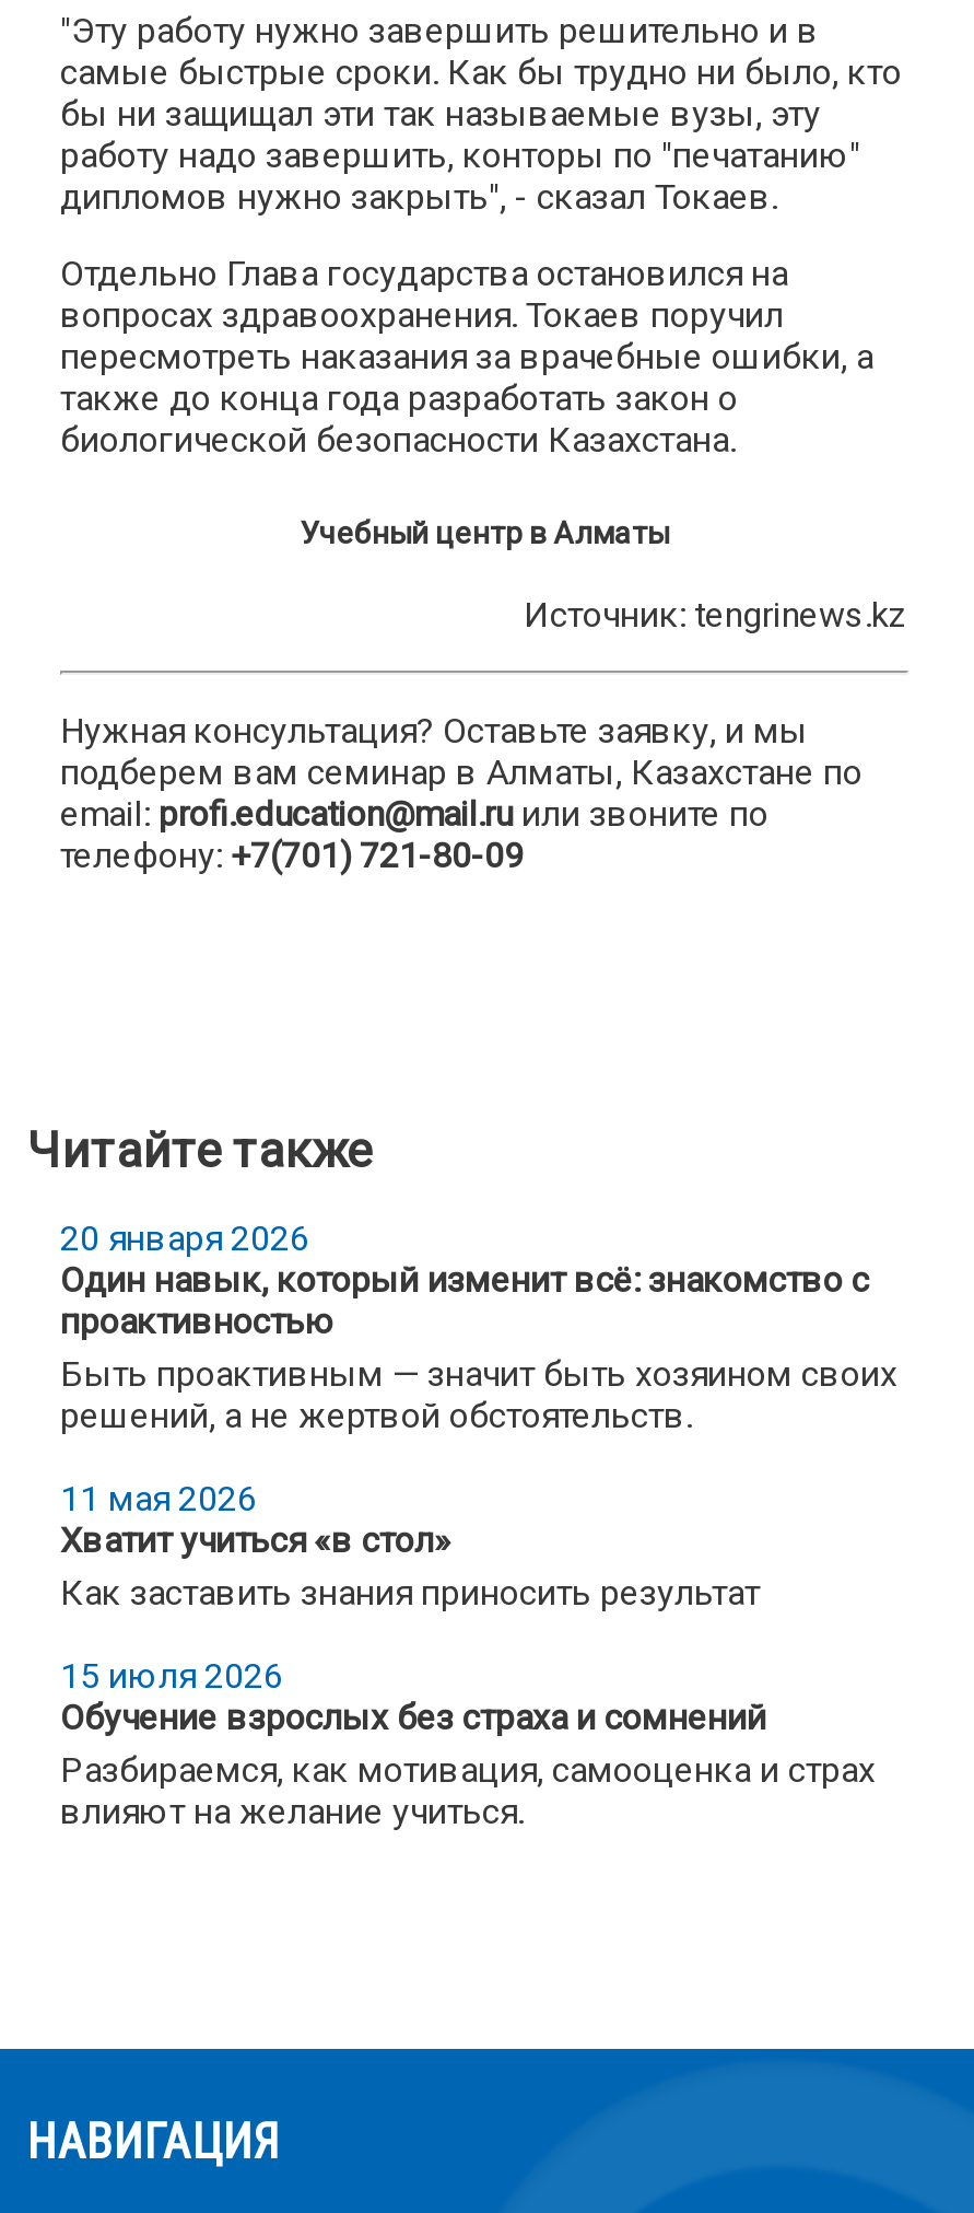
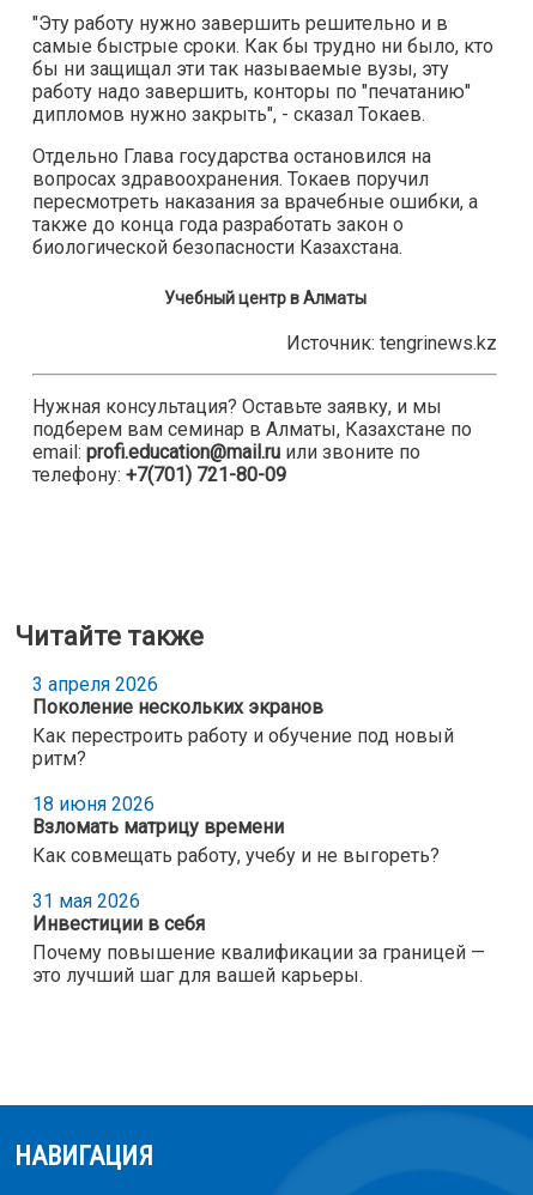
[60,1217,897,1436] 20 января 2026 | Один навык, который изменит всё: знакомство с | проактивностью | Быть проактивным — значит быть хозяином своих | решений, а не жертвой обстоятельств. -> [32,673,454,770] 3 апреля 2026 | Поколение нескольких экранов | Как перестроить работу и обучение под новый | ритм?
[60,1478,760,1613] 11 мая 2026 | Хватит учиться «в стол» | Как заставить знания приносить результат -> [32,793,440,867] 18 июня 2026 | Взломать матрицу времени | Как совмещать работу, учебу и не выгореть?
[60,1655,876,1832] 15 июля 2026 | Обучение взрослых без страха и сомнений | Разбираемся, как мотивация, самооценка и страх | влияют на желание учиться. -> [32,890,485,987] 31 мая 2026 | Инвестиции в себя | Почему повышение квалификации за границей — | это лучший шаг для вашей карьеры.

